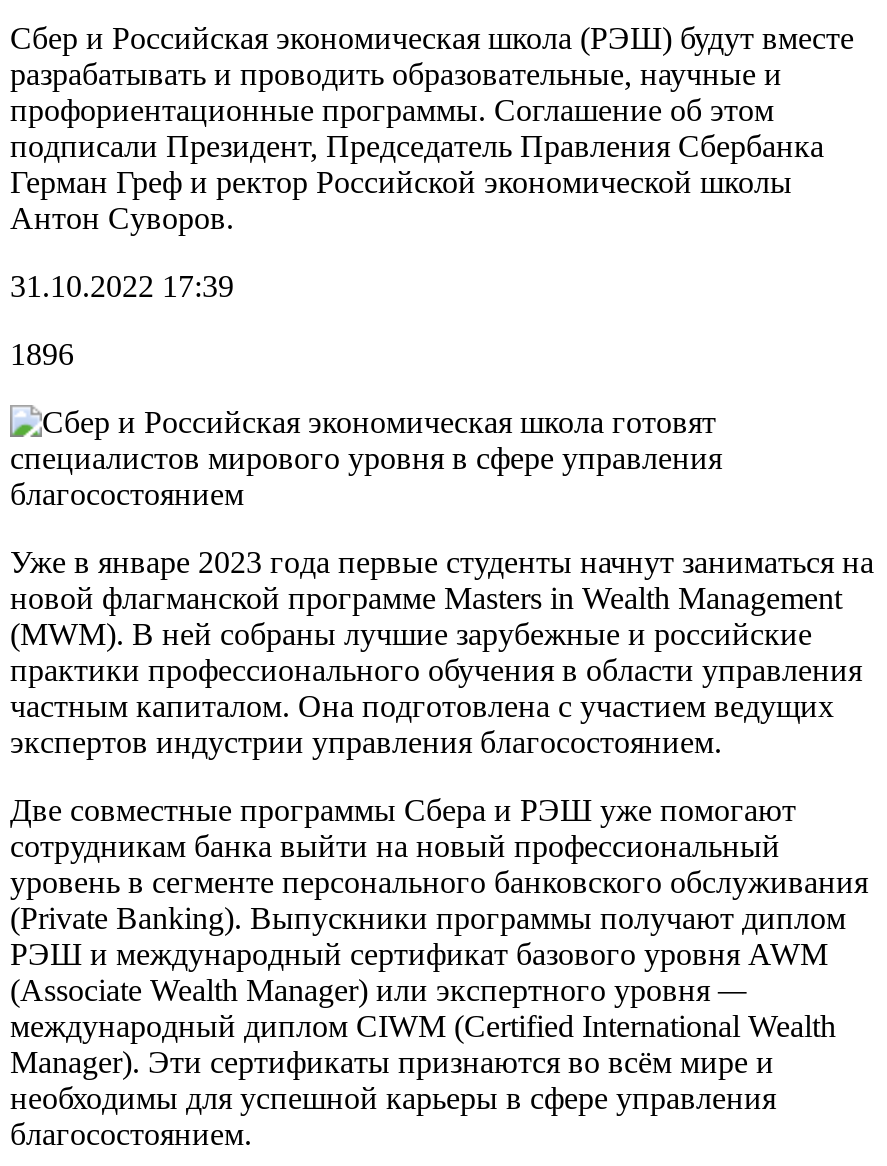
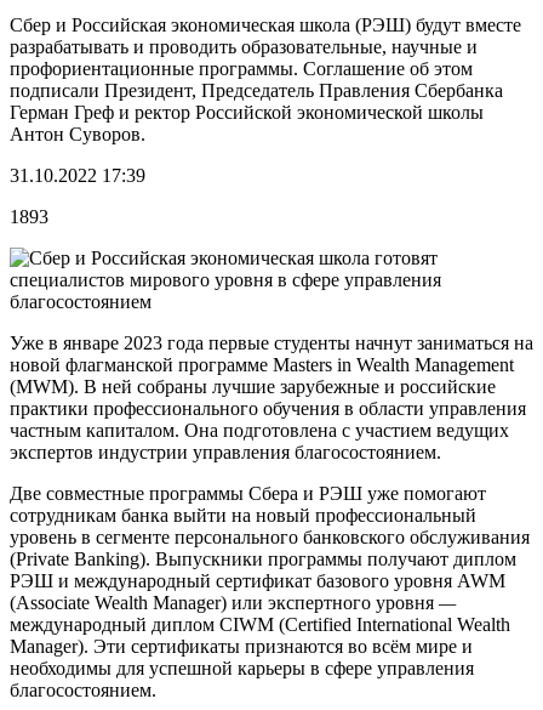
[10,337,74,371] 1896 -> [10,206,48,227] 1893

